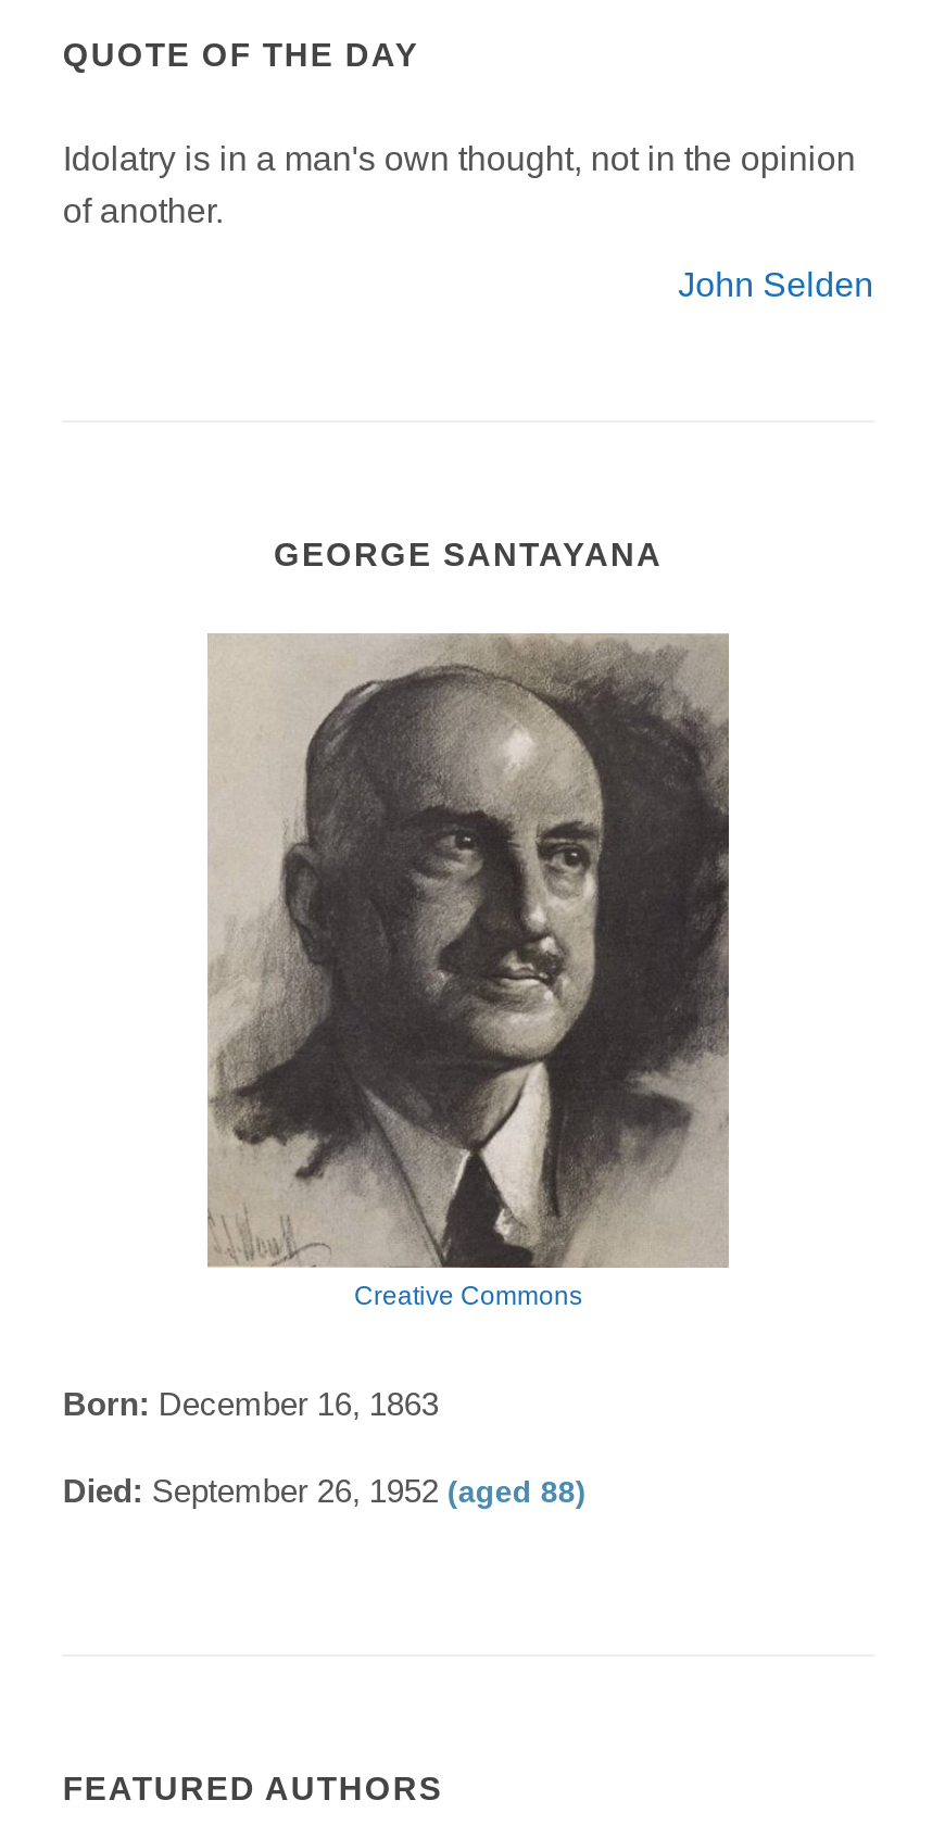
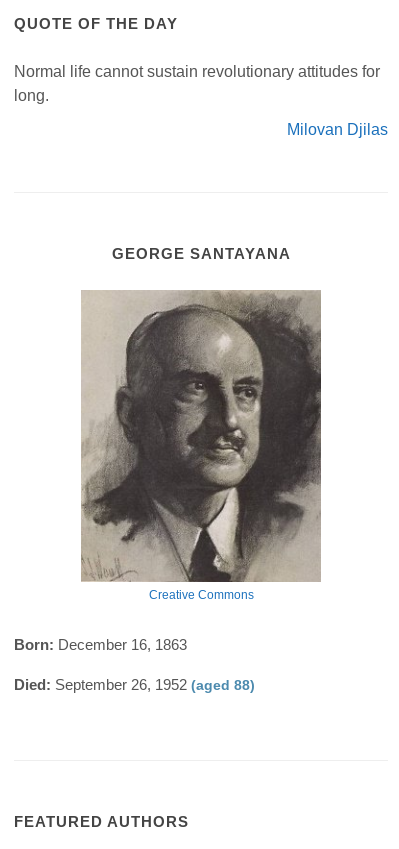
[63,139,856,228] Idolatry is in a man's own thought, not in the opinion | of another. -> [14,63,380,104] Normal life cannot sustain revolutionary attitudes for | long.
[678,265,874,302] John Selden -> [287,121,388,138] Milovan Djilas

